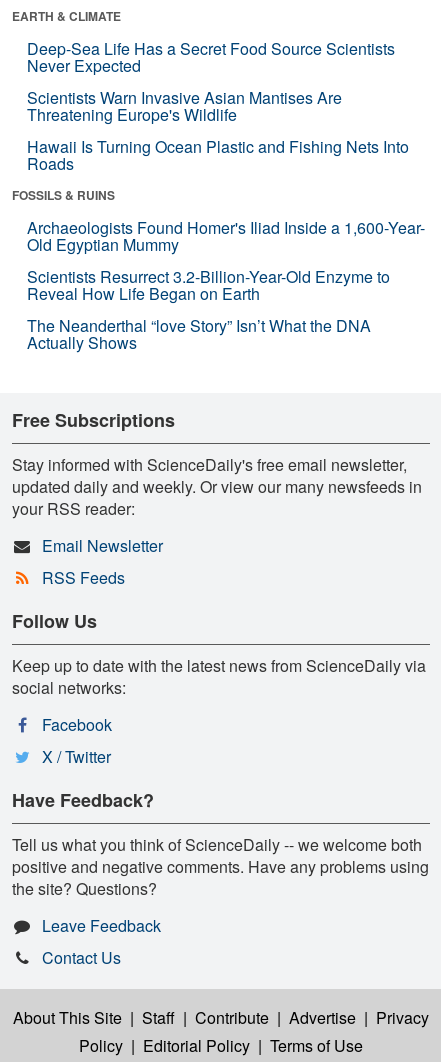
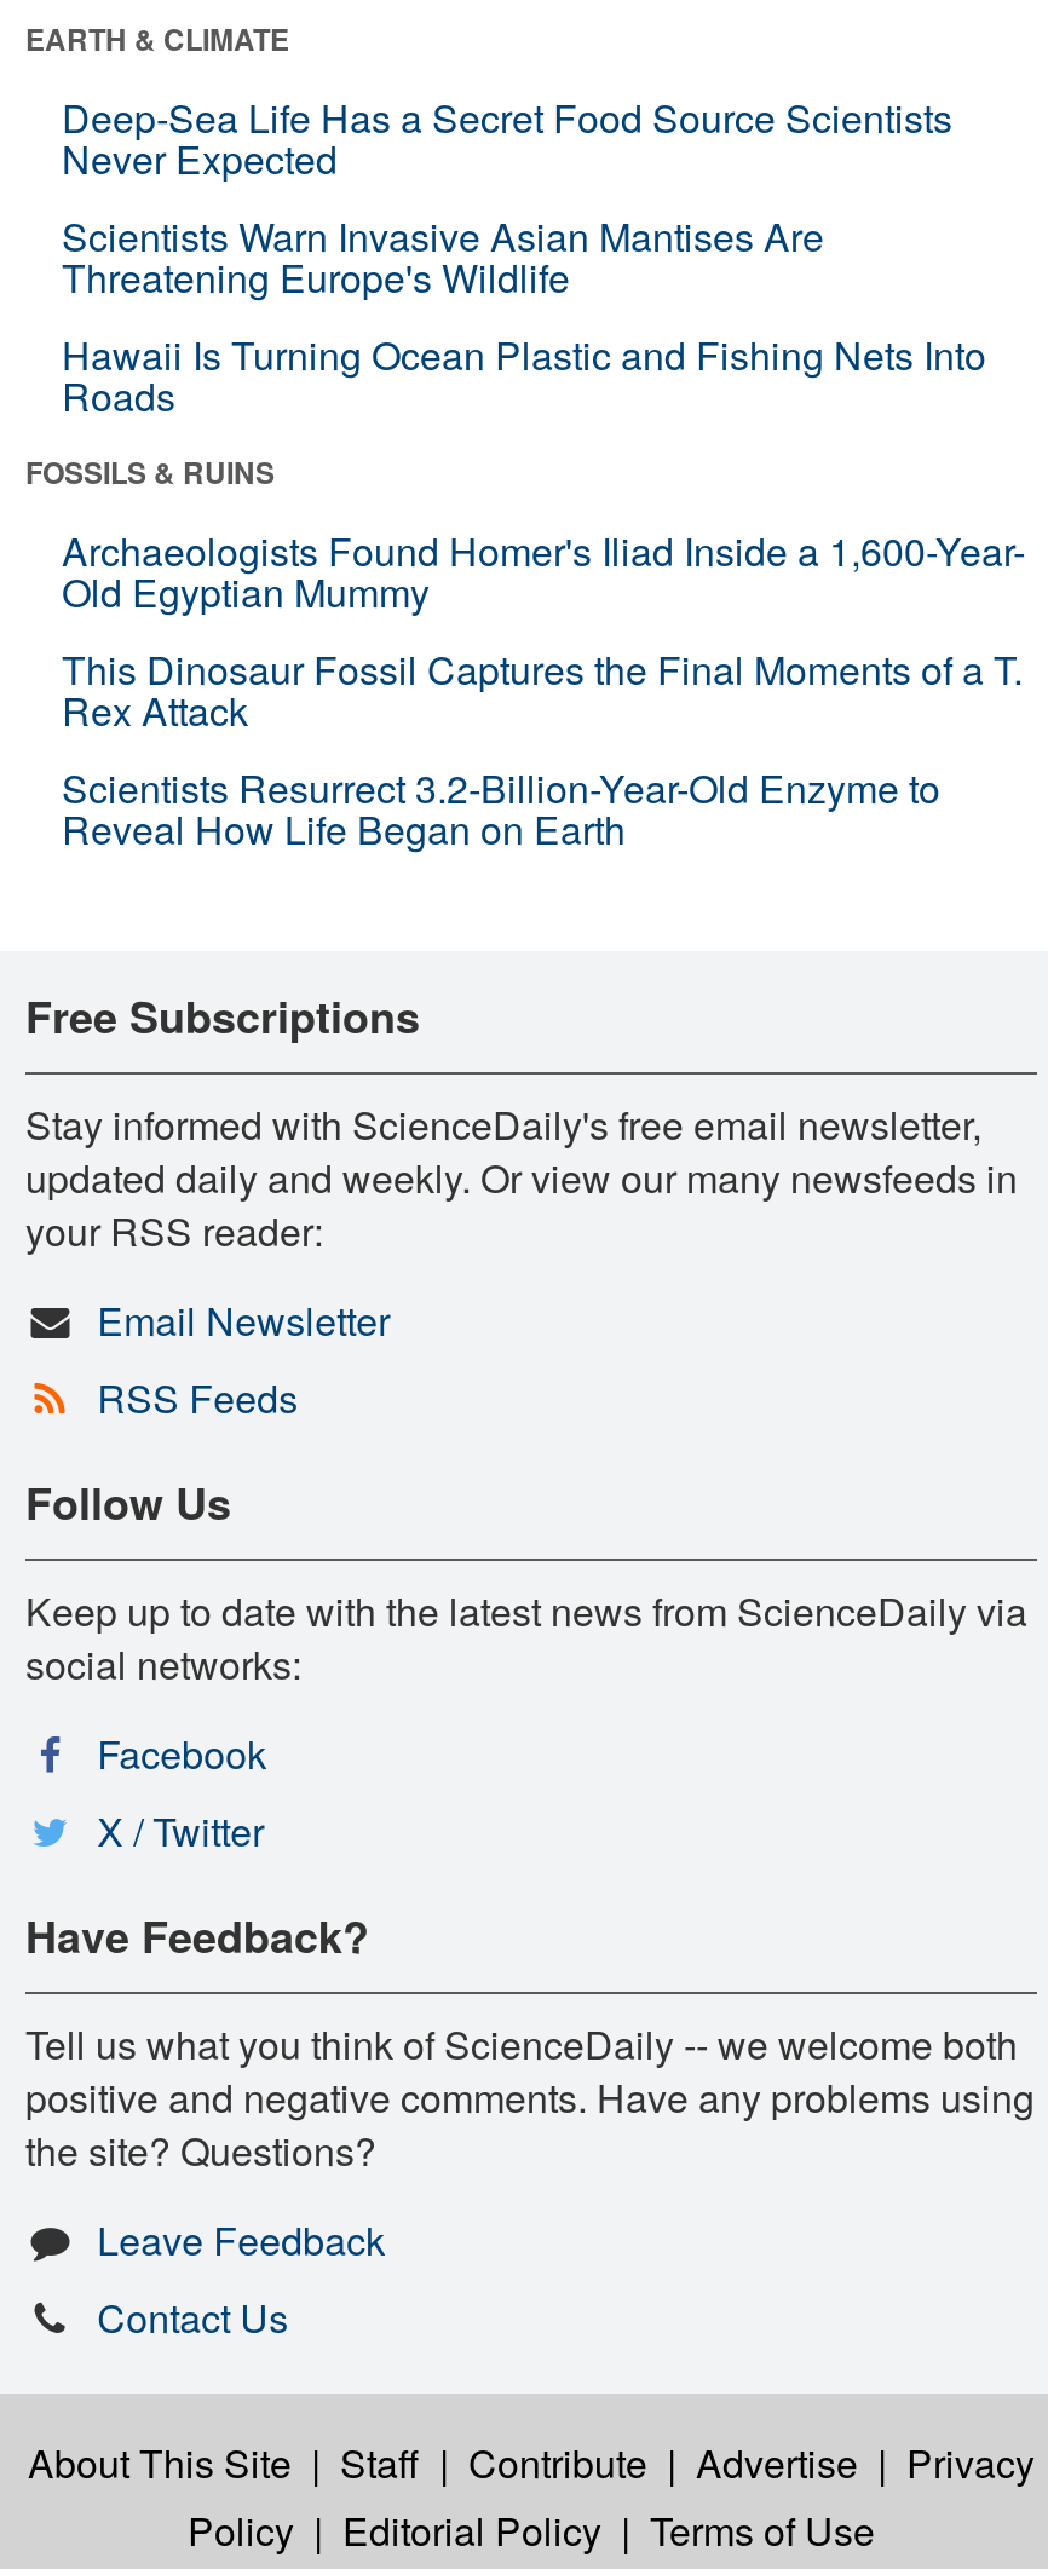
none -> [62,641,1023,738] This Dinosaur Fossil Captures the Final Moments of a T. | Rex Attack
moved [27,265,390,305] -> [62,759,940,856]: Scientists Resurrect 3.2-Billion-Year-Old Enzyme to | Reveal How Life Began on Earth
[27,314,371,354] The Neanderthal “love Story” Isn’t What the DNA | Actually Shows -> none

